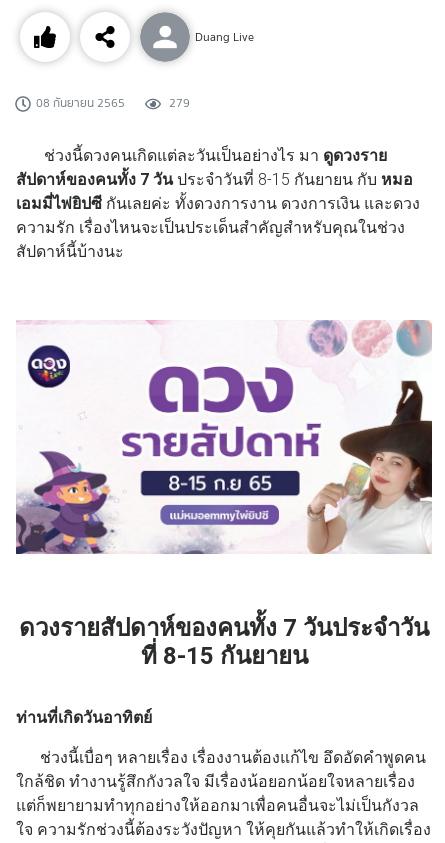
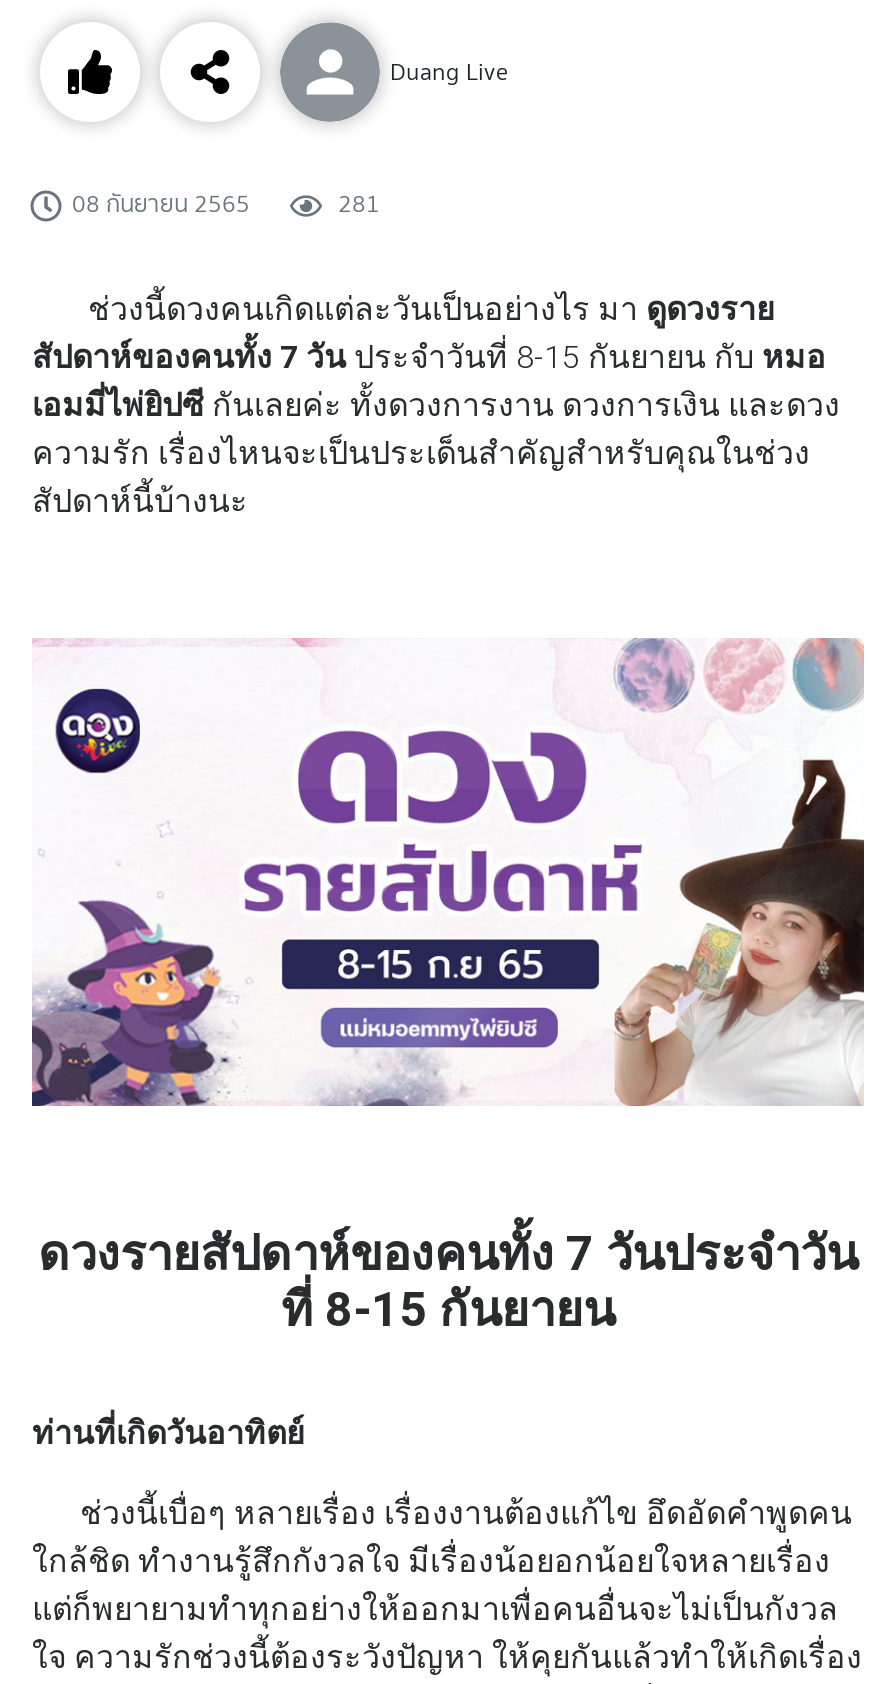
[169,94,190,112] 279 -> [338,186,380,222] 281

